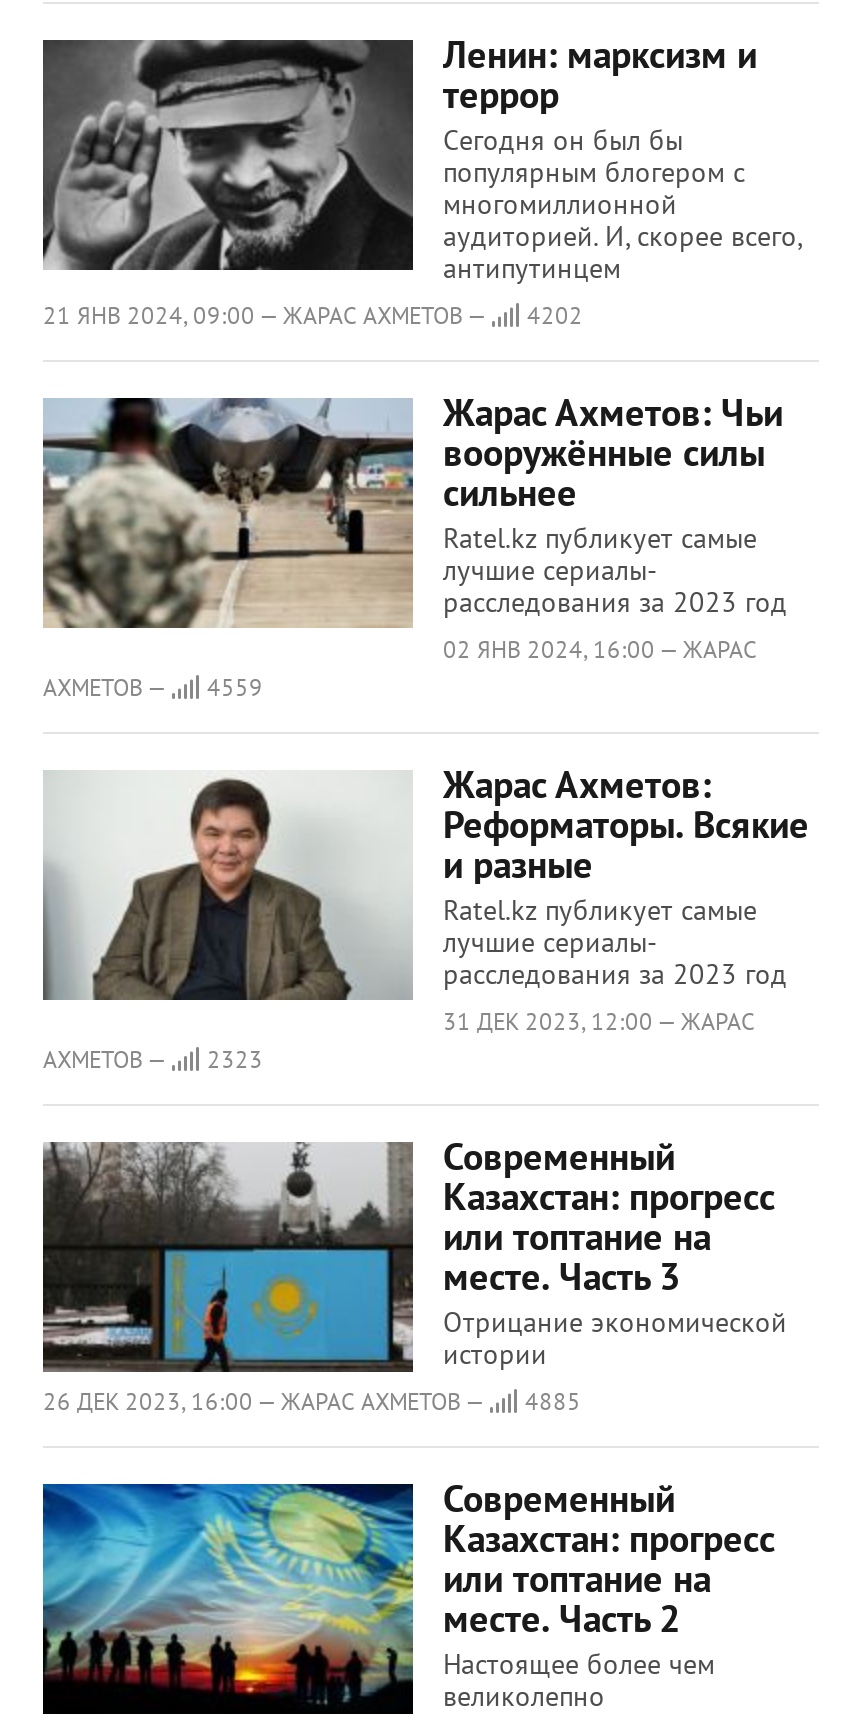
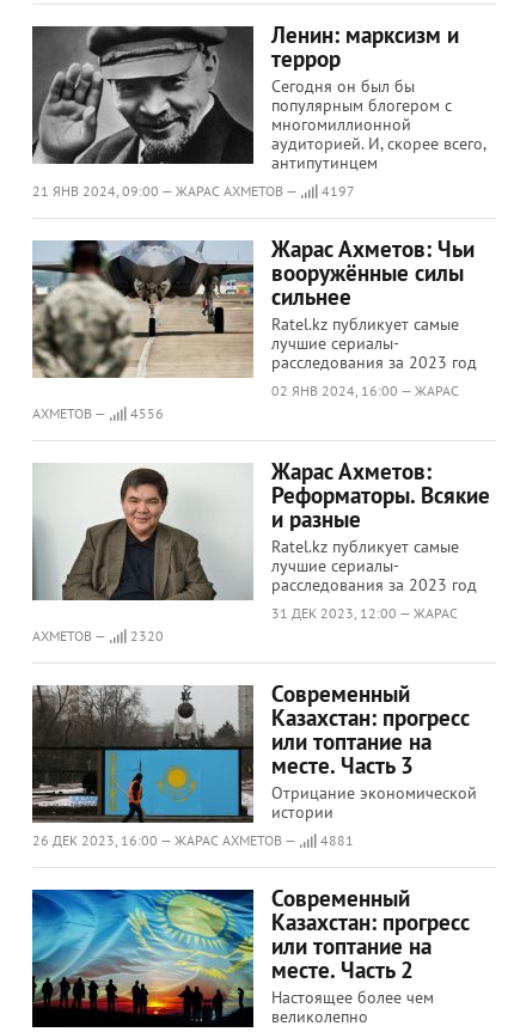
[43,300,583,330] 21 ЯНВ 2024, 09:00 — ЖАРАС АХМЕТОВ — 4202 -> [32,182,355,200] 21 ЯНВ 2024, 09:00 — ЖАРАС АХМЕТОВ — 4197
[43,672,263,702] АХМЕТОВ — 4559 -> [32,404,164,422] АХМЕТОВ — 4556
[43,1044,263,1074] АХМЕТОВ — 2323 -> [32,627,164,645] АХМЕТОВ — 2320
[43,1386,581,1416] 26 ДЕК 2023, 16:00 — ЖАРАС АХМЕТОВ — 4885 -> [32,831,354,849] 26 ДЕК 2023, 16:00 — ЖАРАС АХМЕТОВ — 4881

